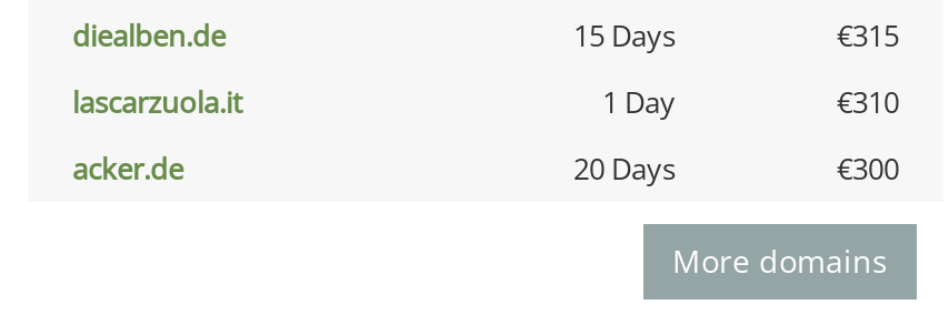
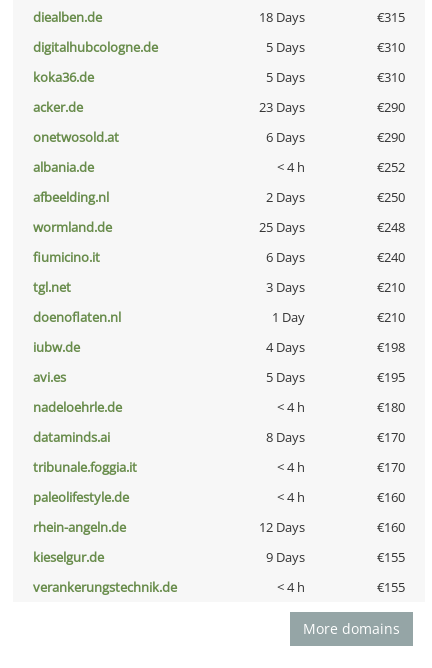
[573,16,676,55] 15 Days -> [258,8,304,26] 18 Days
[72,82,676,122] lascarzuola.it | 1 Day -> [33,38,405,86] digitalhubcologne.de | 5 Days | €310 | koka36.de | 5 Days
[573,149,899,189] 20 Days | €300 -> [33,98,405,596] 23 Days | €290 | onetwosold.at | 6 Days | €290 | albania.de | < 4 h | €252 | afbeelding.nl | 2 Days | €250 | wormland.de | 25 Days | €248 | fiumicino.it | 6 Days | €240 | tgl.net | 3 Days | €210 | doenoflaten.nl | 1 Day | €210 | iubw.de | 4 Days | €198 | avi.es | 5 Days | €195 | nadeloehrle.de | < 4 h | €180 | dataminds.ai | 8 Days | €170 | tribunale.foggia.it | < 4 h | €170 | paleolifestyle.de | < 4 h | €160 | rhein-angeln.de | 12 Days | €160 | kieselgur.de | 9 Days | €155 | verankerungstechnik.de | < 4 h | €155

